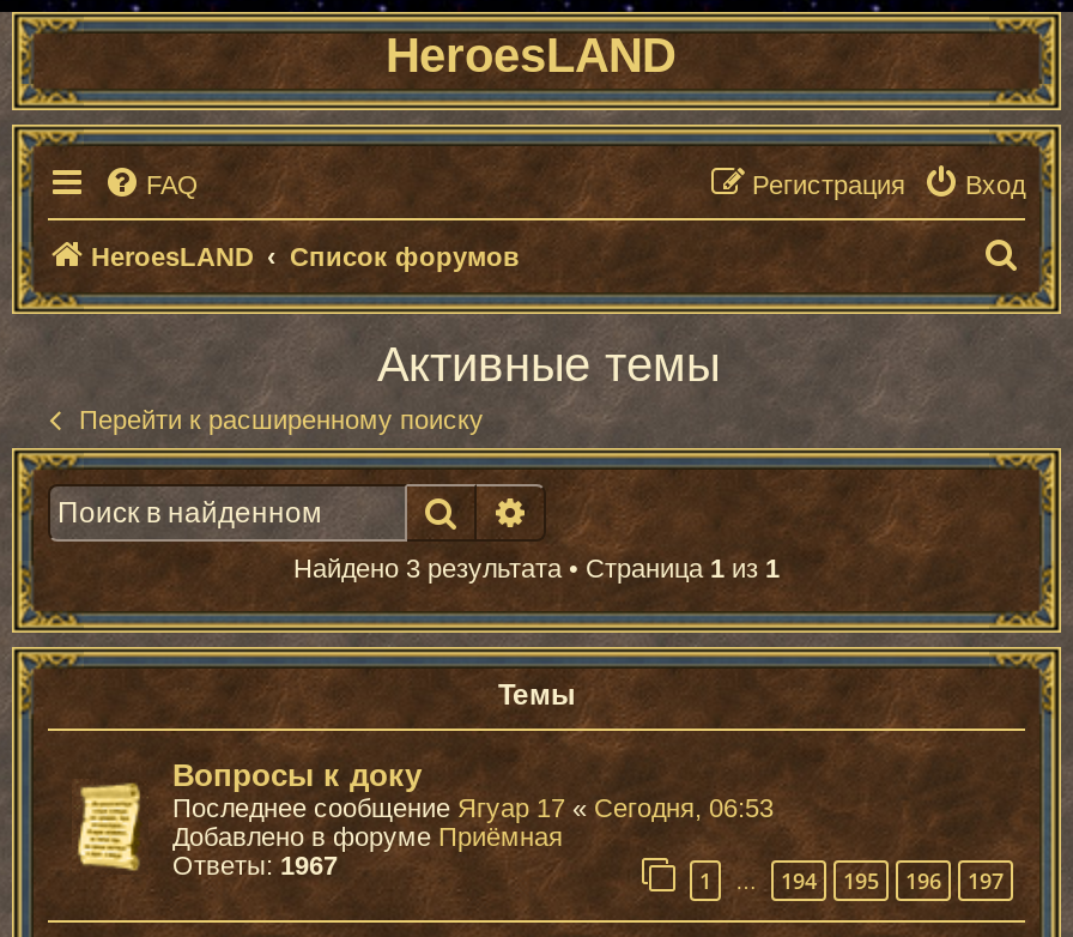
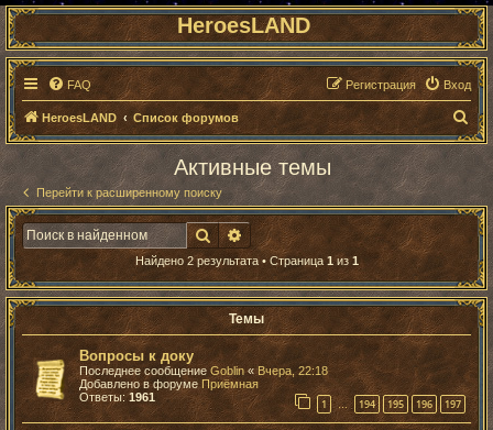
[293,554,780,582] Найдено 3 результата • Страница 1 из 1 -> [135,254,358,267] Найдено 2 результата • Страница 1 из 1
[172,793,774,822] Последнее сообщение Ягуар 17 «Сегодня, 06:53 -> [79,364,328,377] Последнее сообщение Goblin «Вчера, 22:18
[172,851,338,879] Ответы: 1967 -> [79,390,155,404] Ответы: 1961

